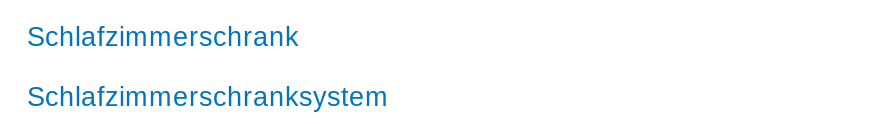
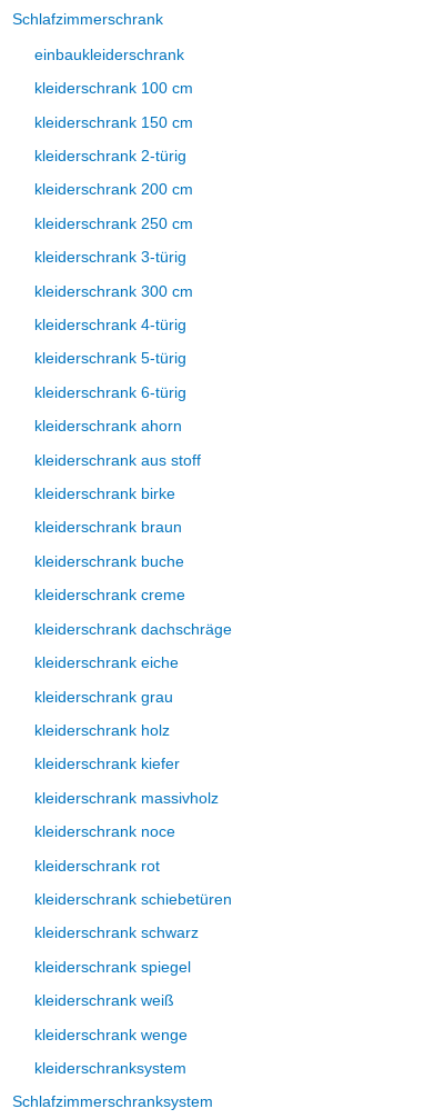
none -> [34,46,232,1077] einbaukleiderschrank | kleiderschrank 100 cm | kleiderschrank 150 cm | kleiderschrank 2-türig | kleiderschrank 200 cm | kleiderschrank 250 cm | kleiderschrank 3-türig | kleiderschrank 300 cm | kleiderschrank 4-türig | kleiderschrank 5-türig | kleiderschrank 6-türig | kleiderschrank ahorn | kleiderschrank aus stoff | kleiderschrank birke | kleiderschrank braun | kleiderschrank buche | kleiderschrank creme | kleiderschrank dachschräge | kleiderschrank eiche | kleiderschrank grau | kleiderschrank holz | kleiderschrank kiefer | kleiderschrank massivholz | kleiderschrank noce | kleiderschrank rot | kleiderschrank schiebetüren | kleiderschrank schwarz | kleiderschrank spiegel | kleiderschrank weiß | kleiderschrank wenge | kleiderschranksystem

